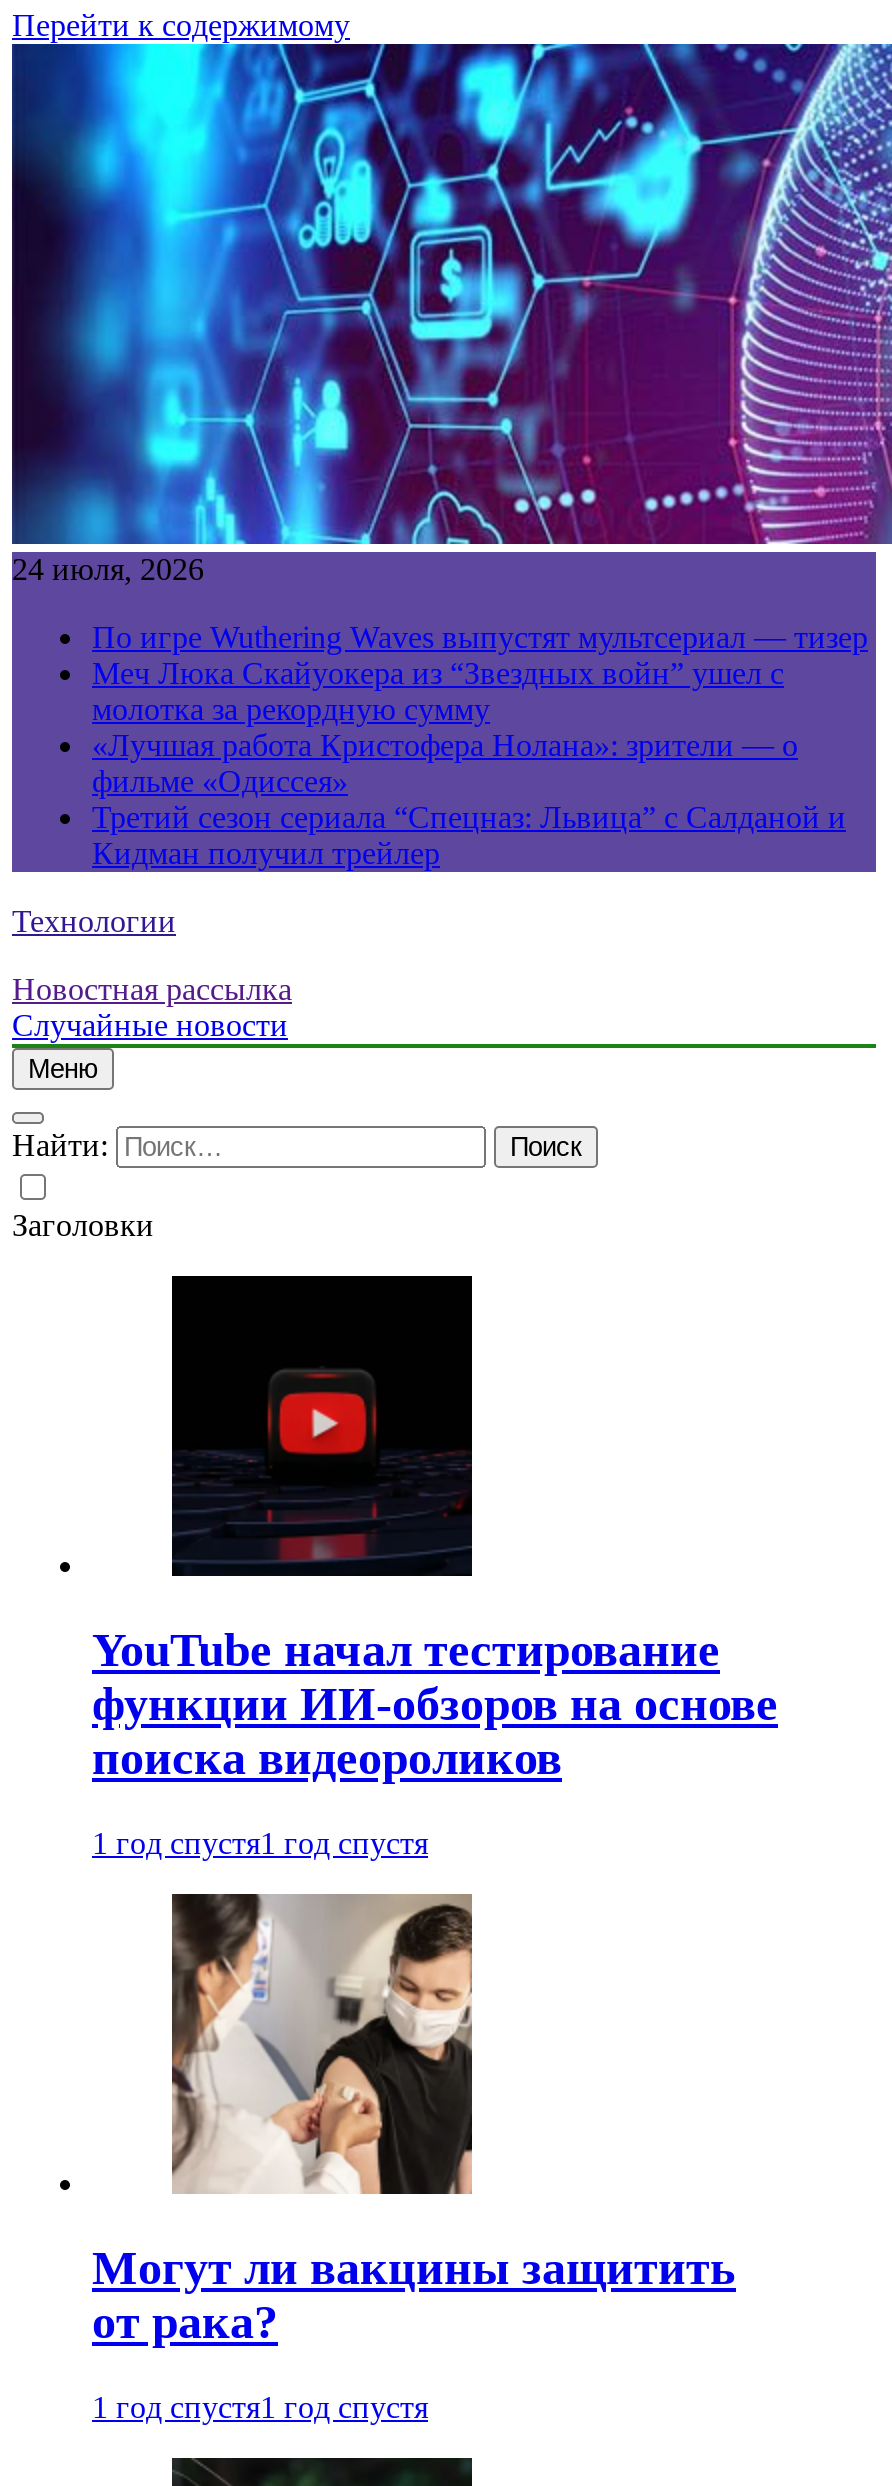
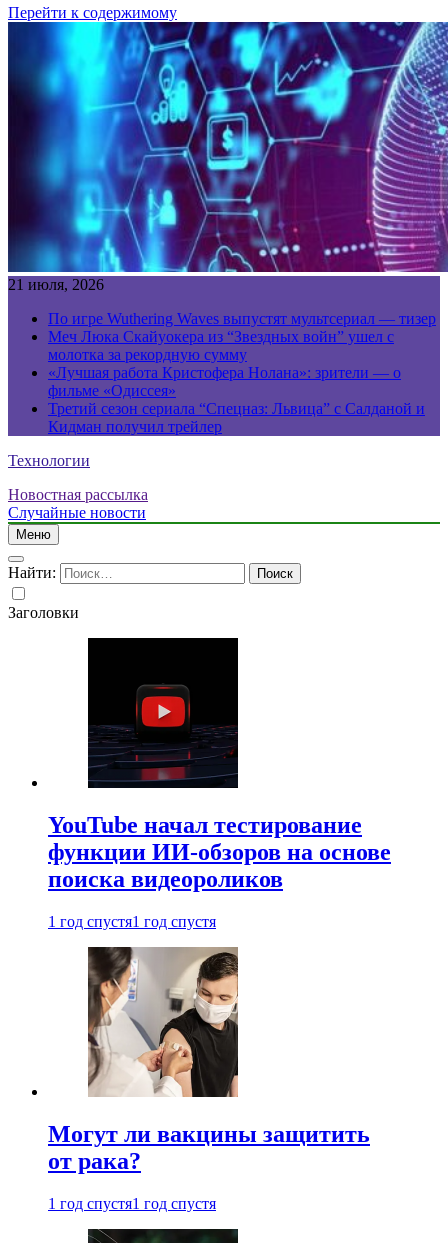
[12,552,204,586] 24 июля, 2026 -> [8,276,104,293] 21 июля, 2026

